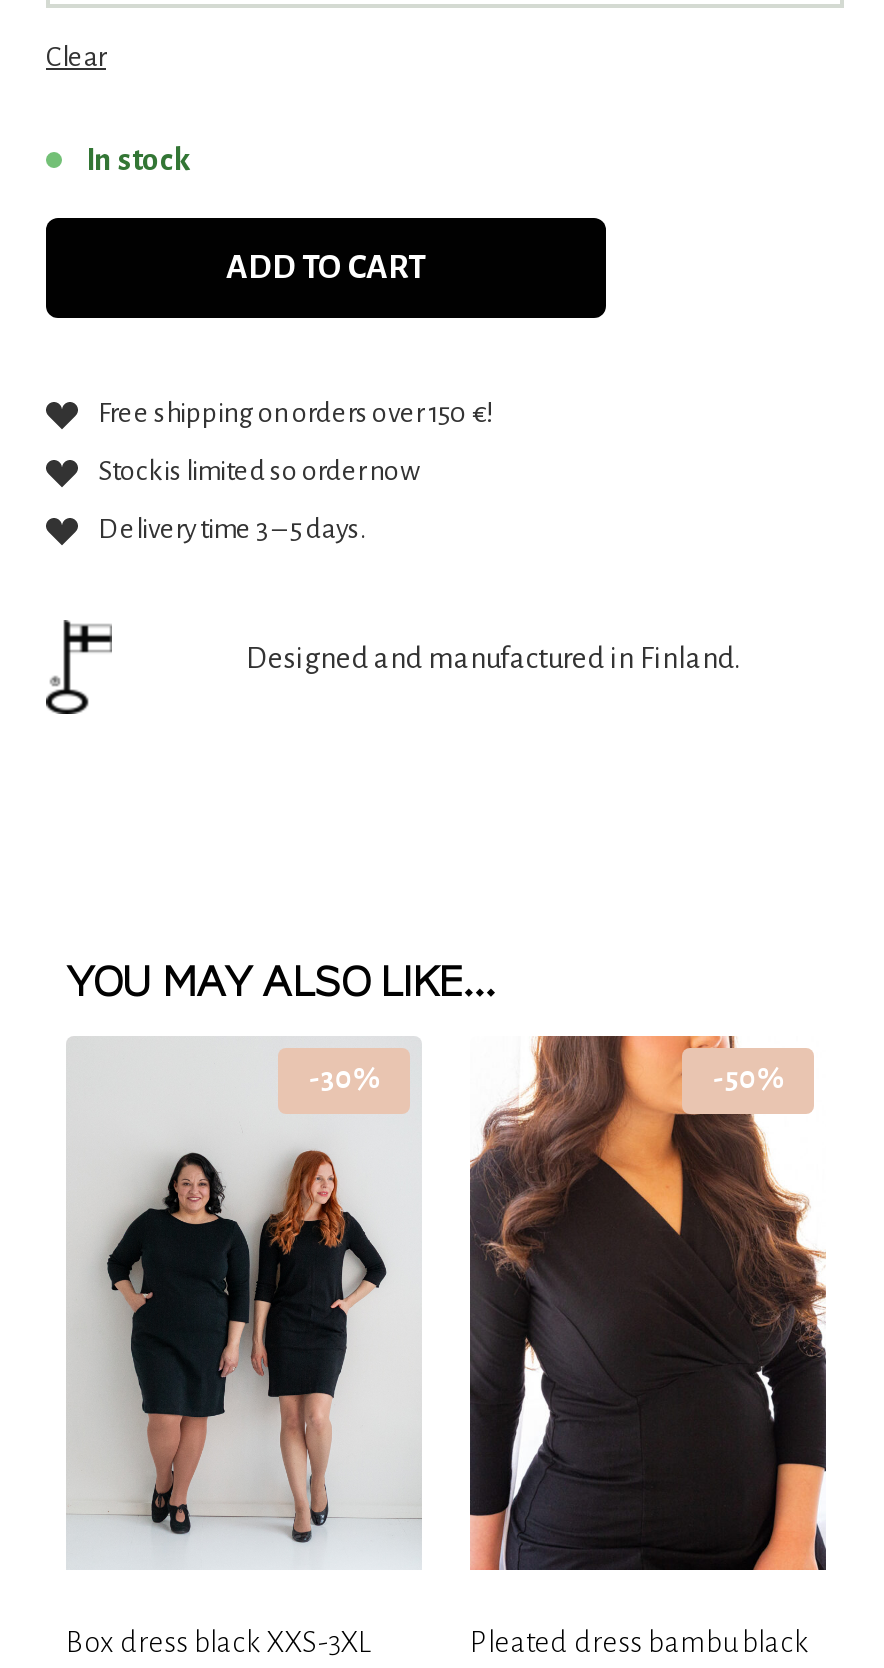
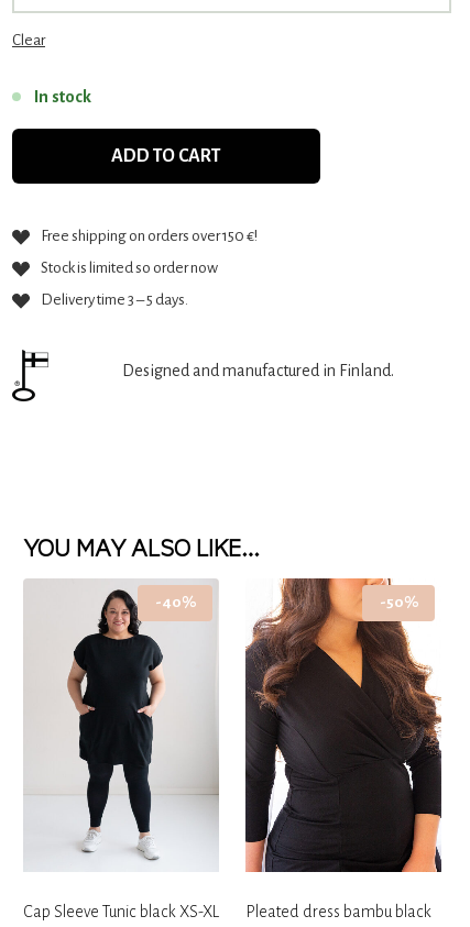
[98,1056,420,1548] [image] | -30% -> [42,588,219,861] [image] | -40%
[66,1626,370,1658] Box dress black XXS-3XL -> [23,902,219,920] Cap Sleeve Tunic black XS-XL

